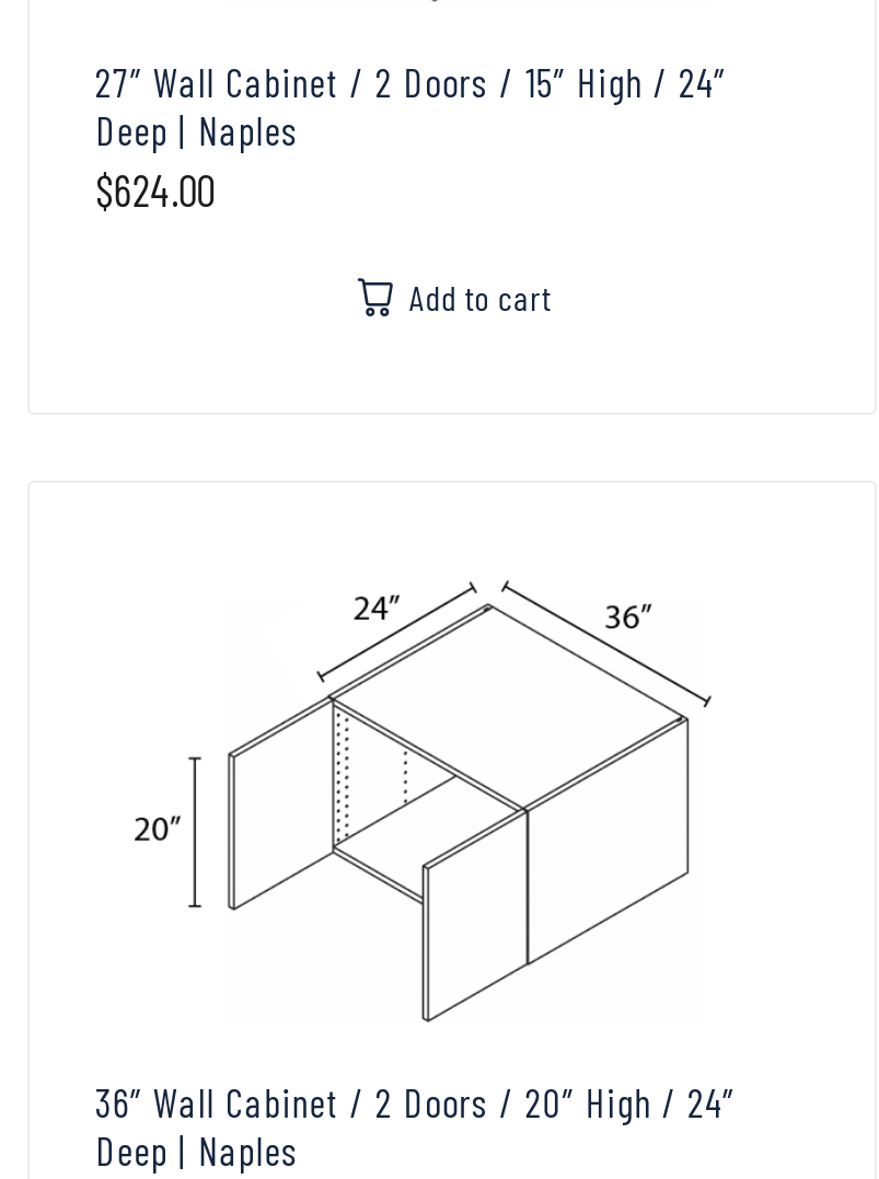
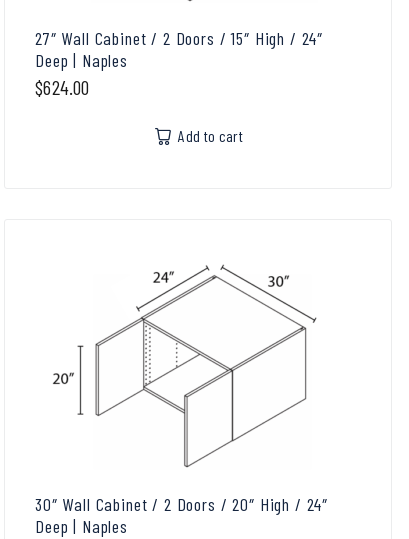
[95,1079,735,1127] 36″ Wall Cabinet / 2 Doors / 20″ High / 24″ -> [35,493,328,515] 30″ Wall Cabinet / 2 Doors / 20″ High / 24″

